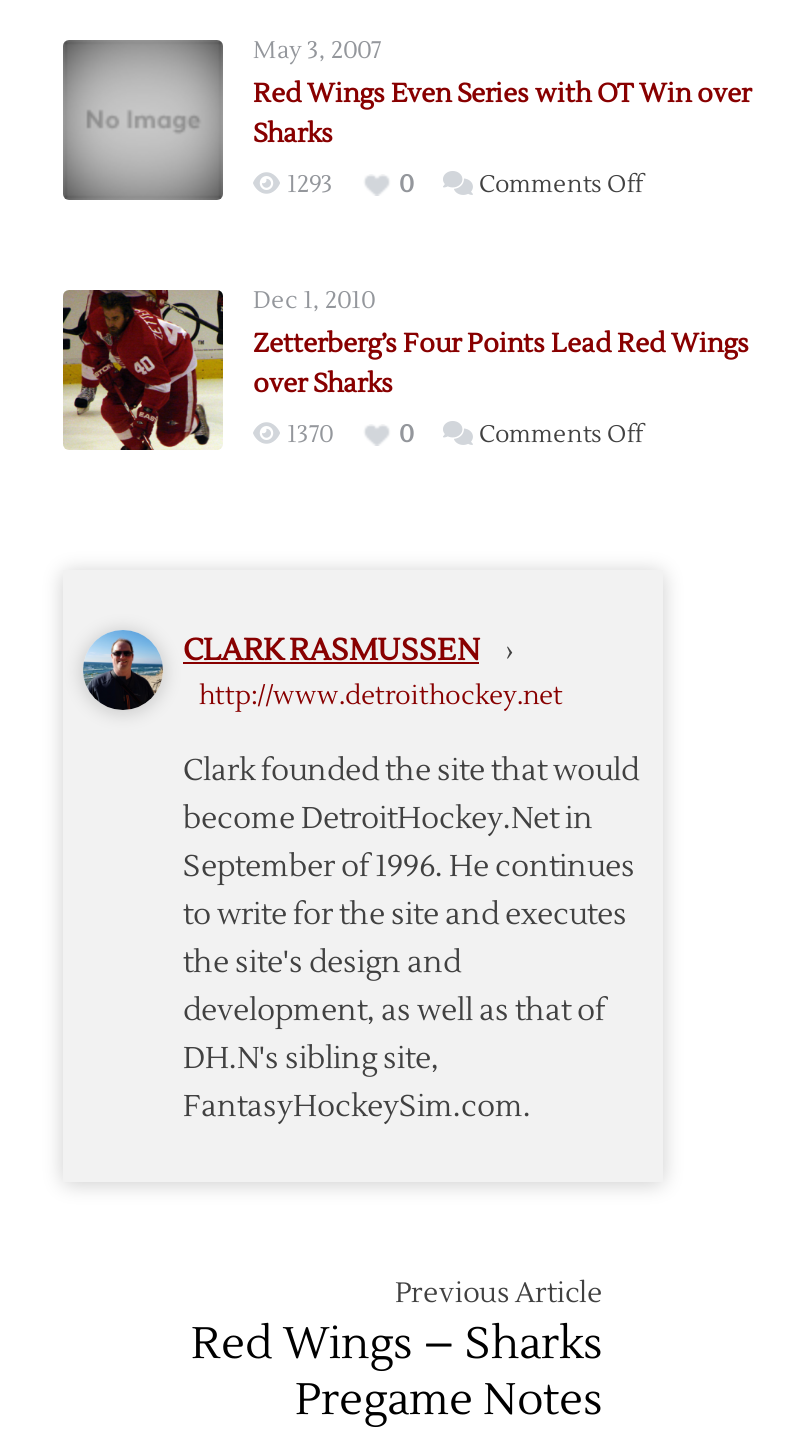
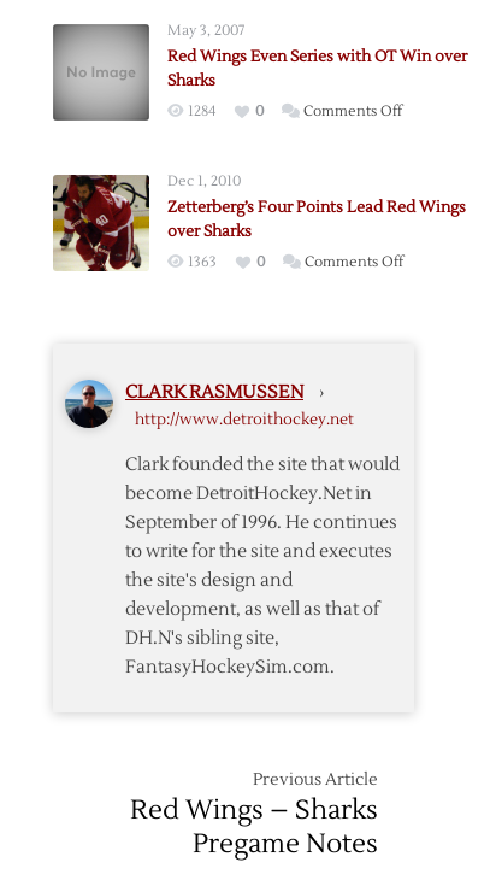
[281,170,333,200] 1293 -> [184,103,215,121] 1284
[281,420,333,450] 1370 -> [184,253,217,271] 1363

